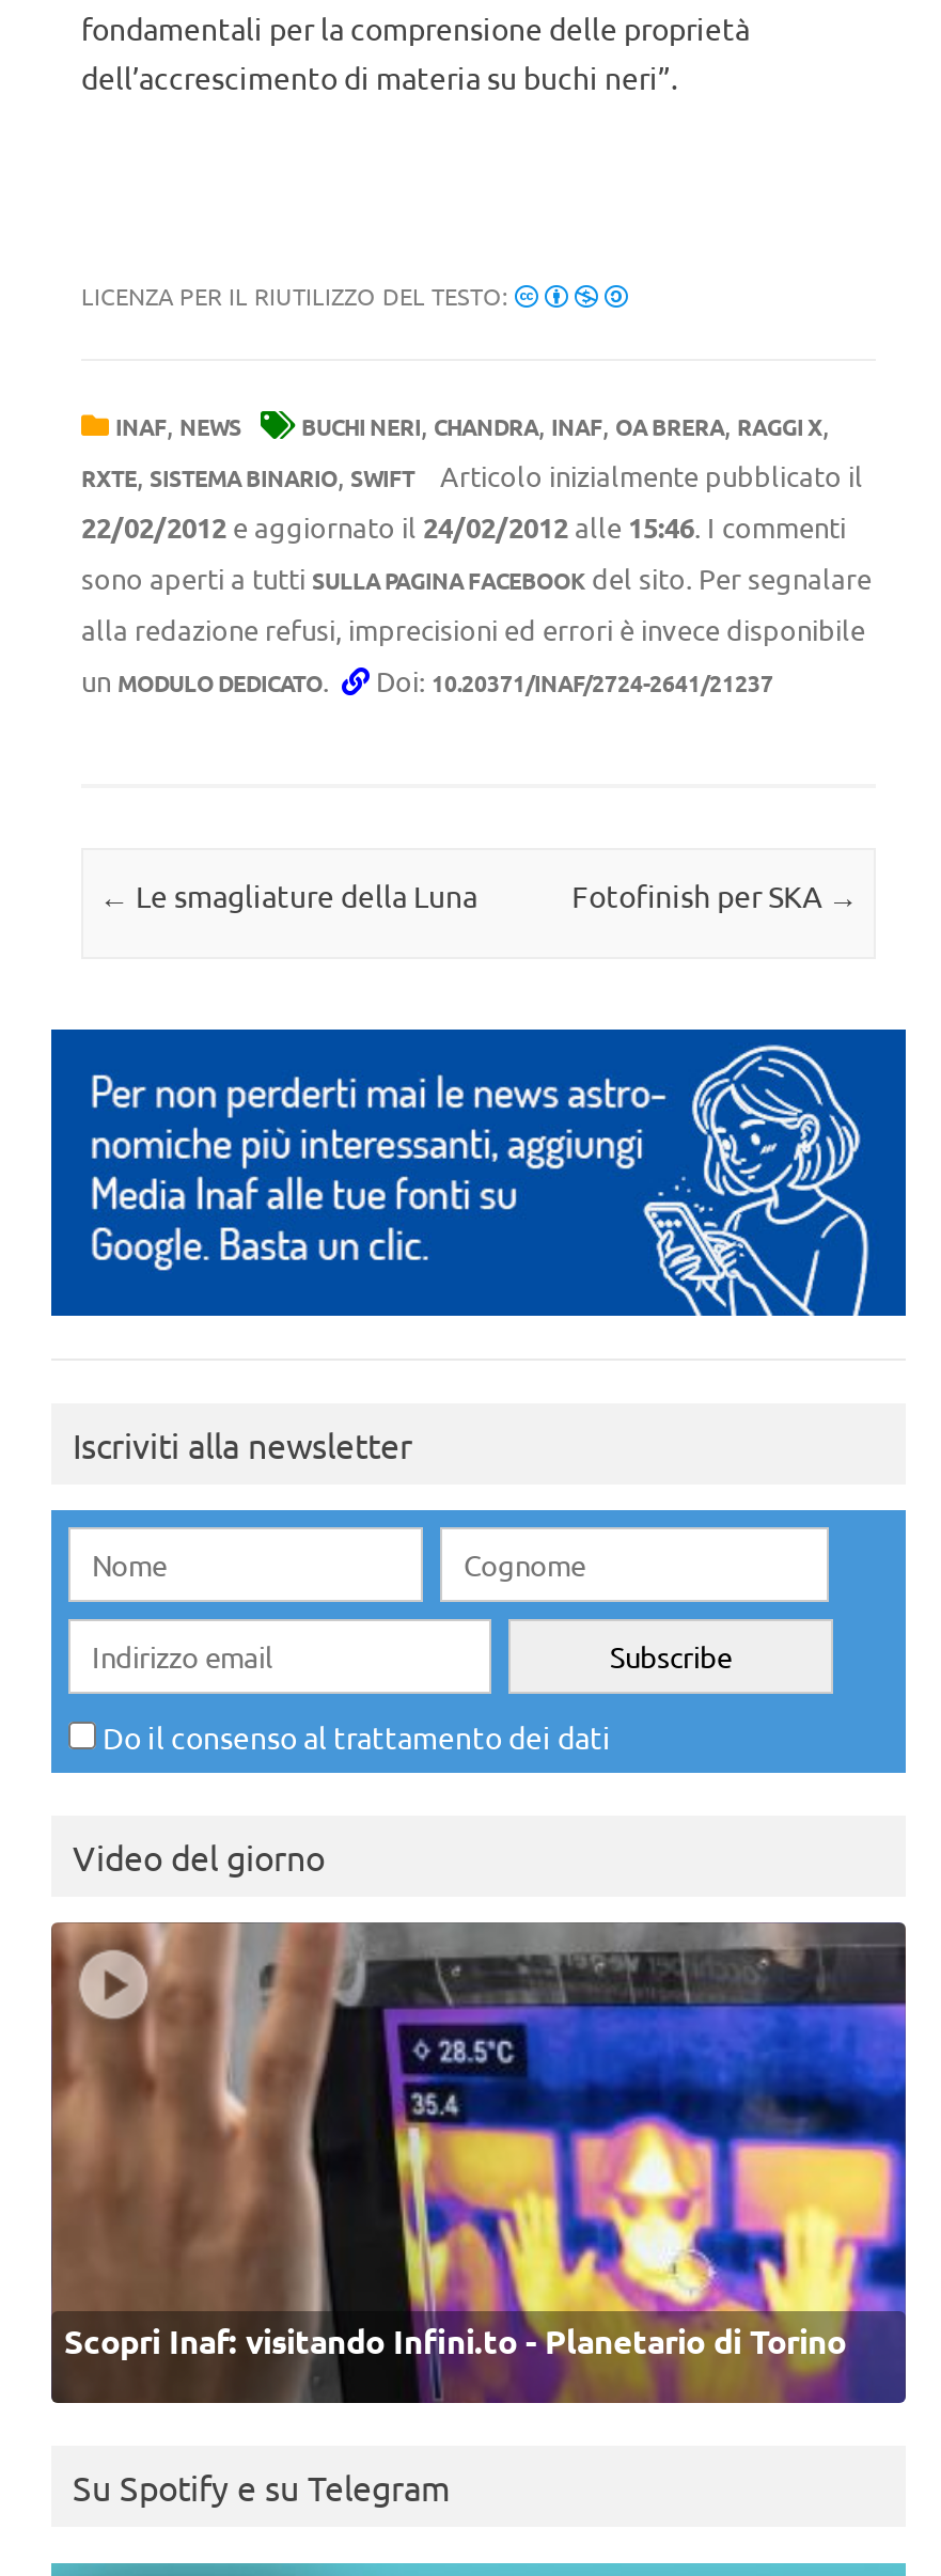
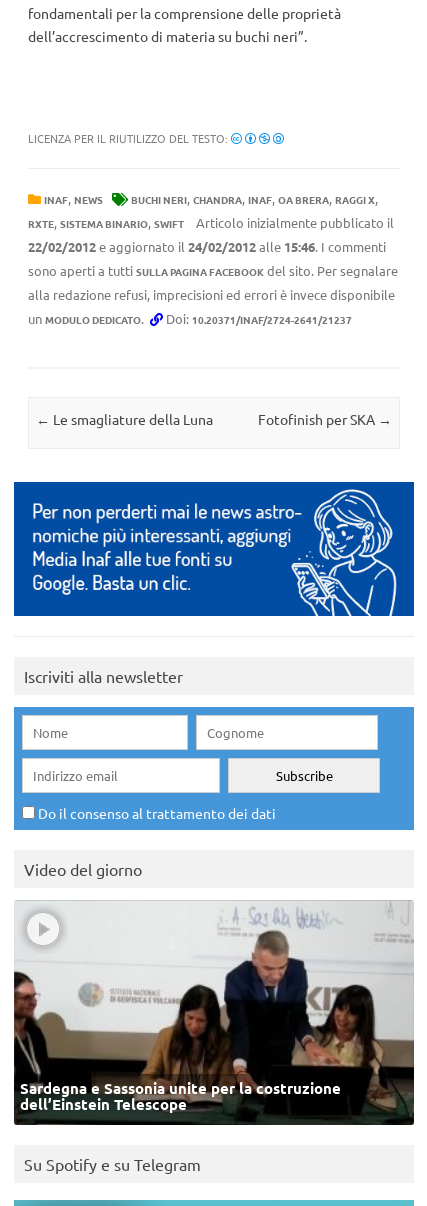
[49,1922,908,2405] [image] | Scopri Inaf: visitando Infini.to - Planetario di Torino -> [13,901,415,1126] [image] | Sardegna e Sassonia unite per la costruzione | dell’Einstein Telescope

